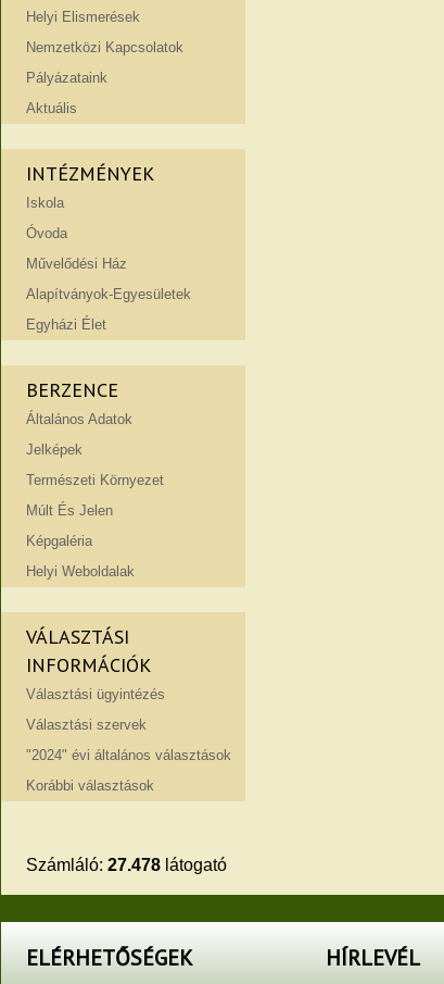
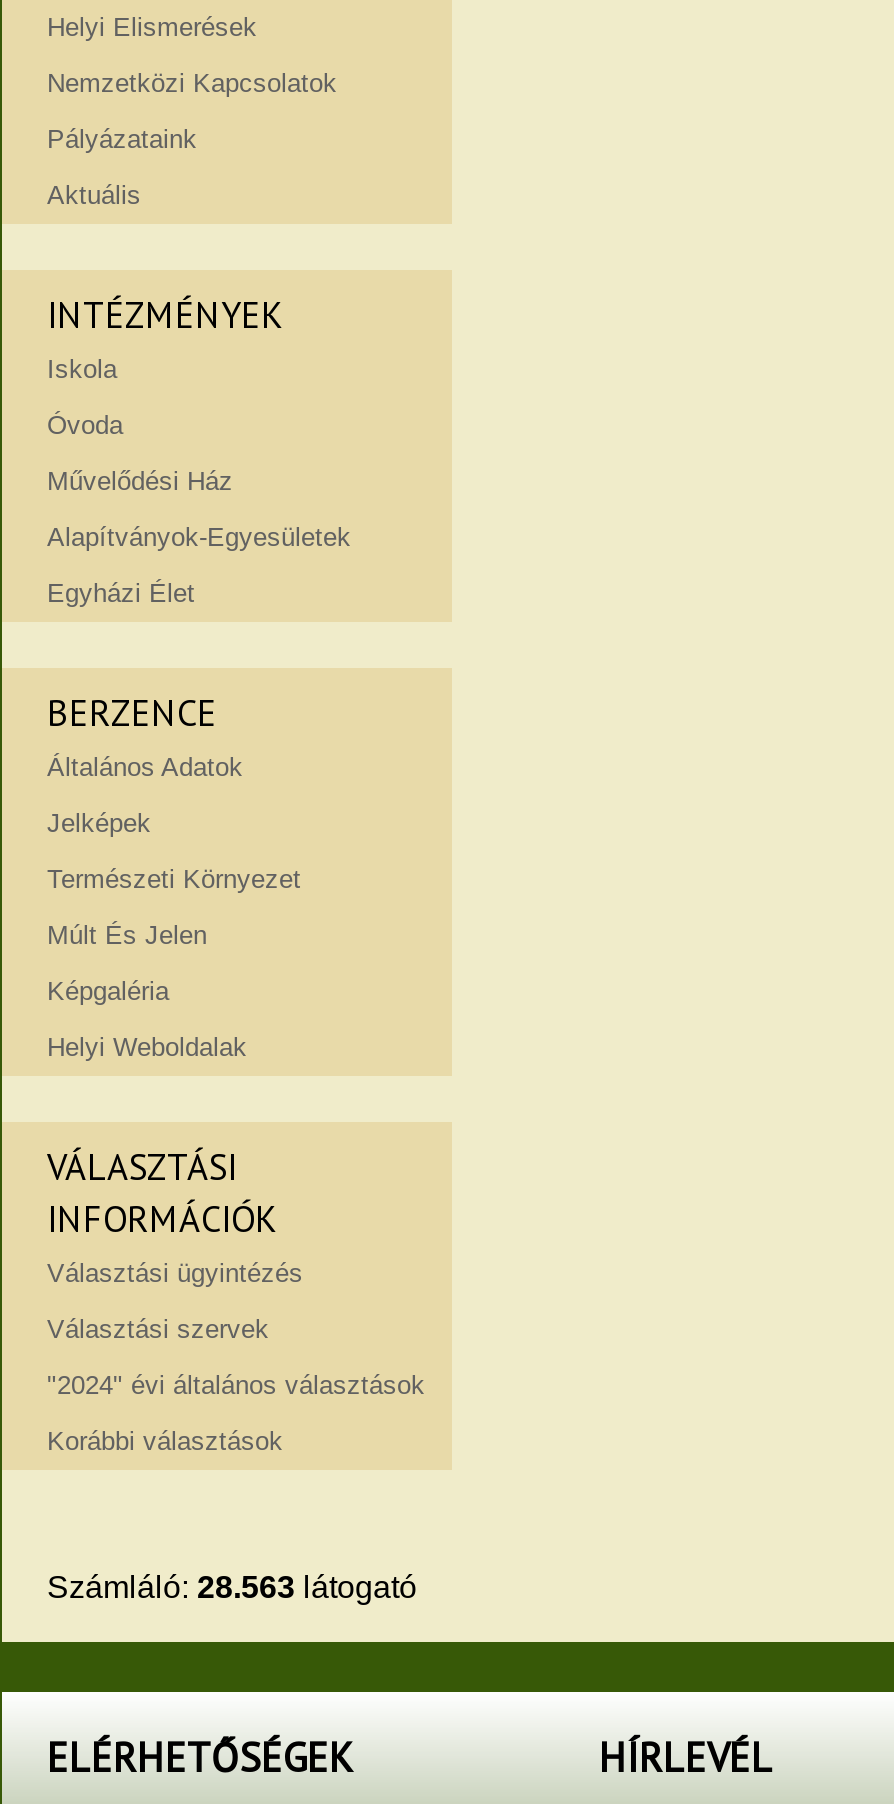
[26,856,226,874] Számláló: 27.478 látogató -> [47,1570,417,1604] Számláló: 28.563 látogató

